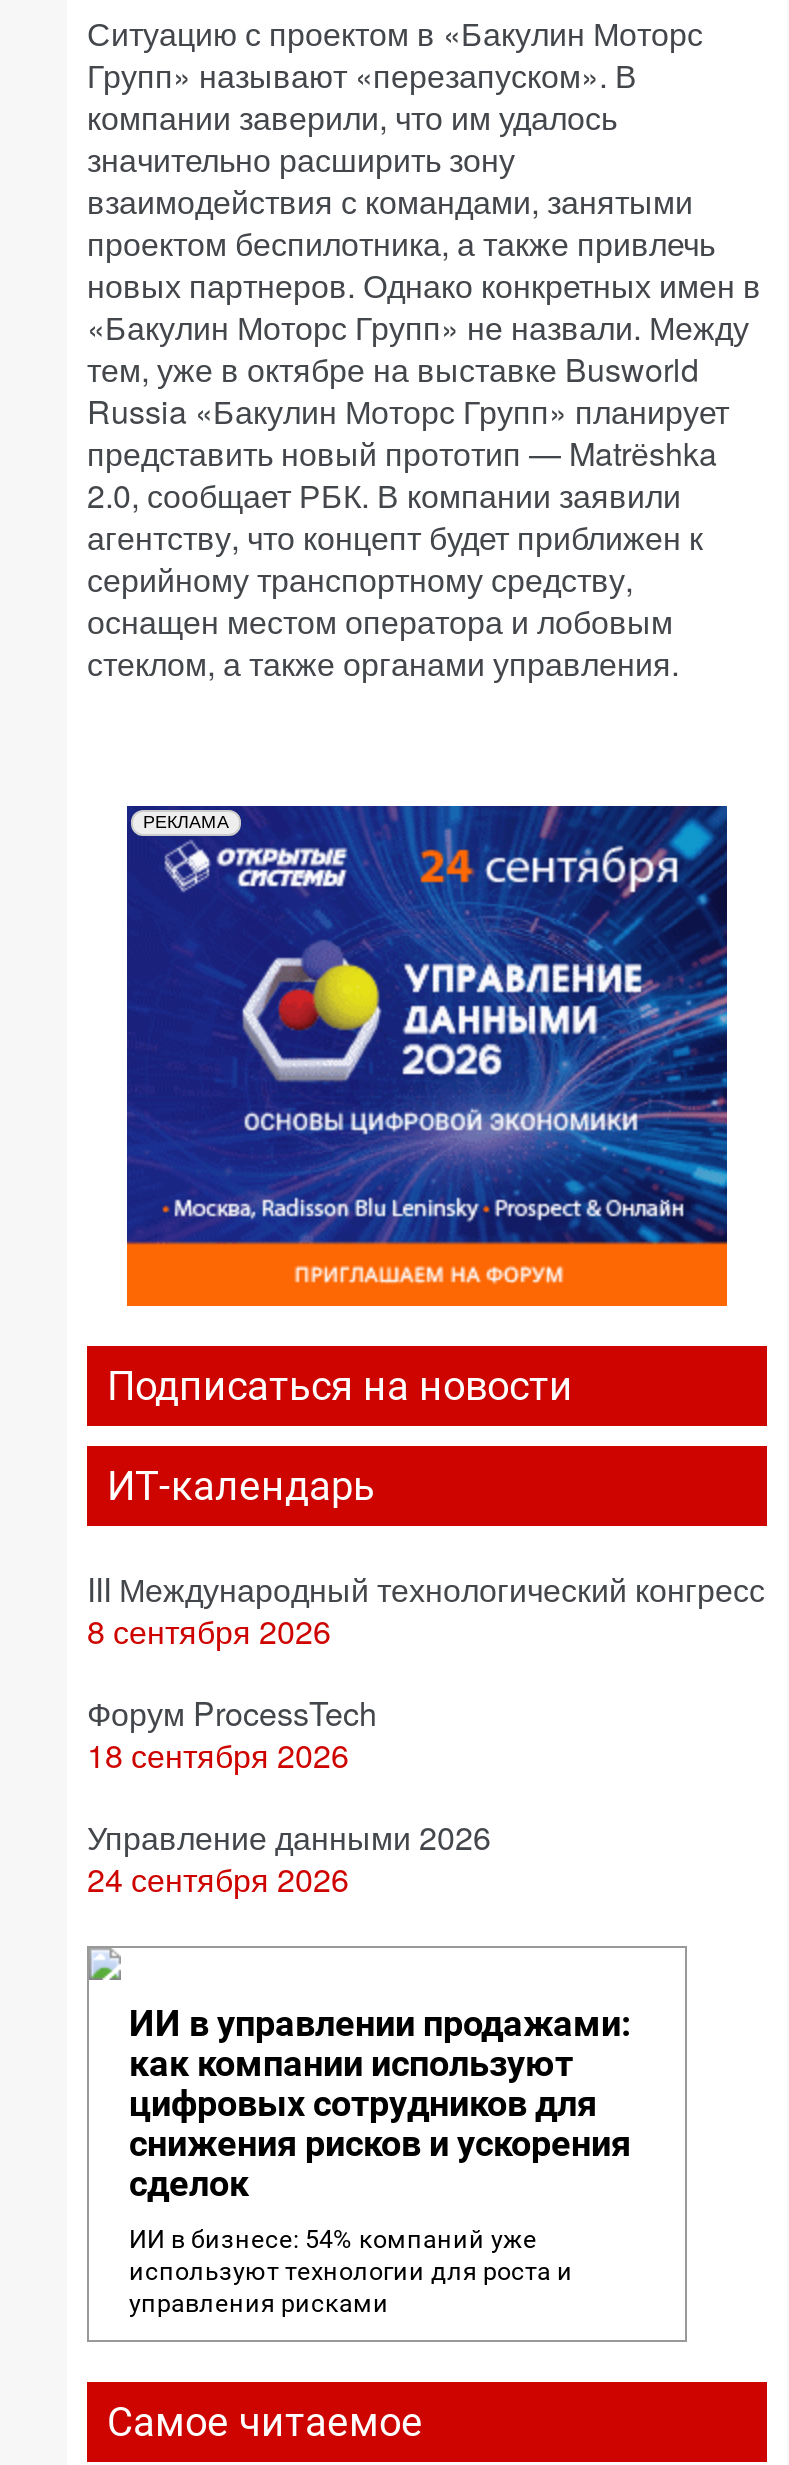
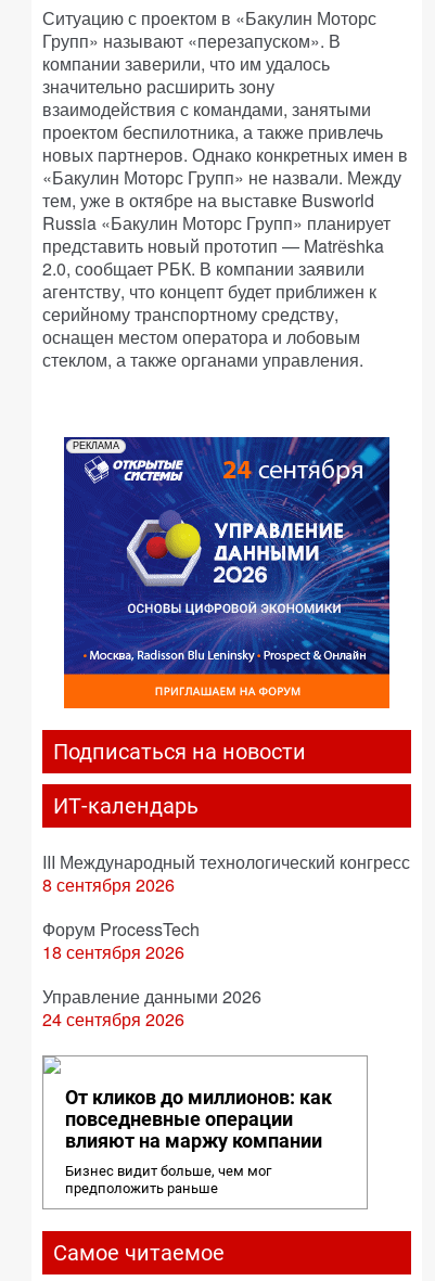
[129,2001,631,2203] ИИ в управлении продажами: | как компании используют | цифровых сотрудников для | снижения рисков и ускорения | сделок -> [65,1085,332,1152] От кликов до миллионов: как | повседневные операции | влияют на маржу компании
[129,2223,573,2317] ИИ в бизнесе: 54% компаний уже | используют технологии для роста и | управления рисками -> [65,1162,271,1196] Бизнес видит больше, чем мог | предположить раньше

